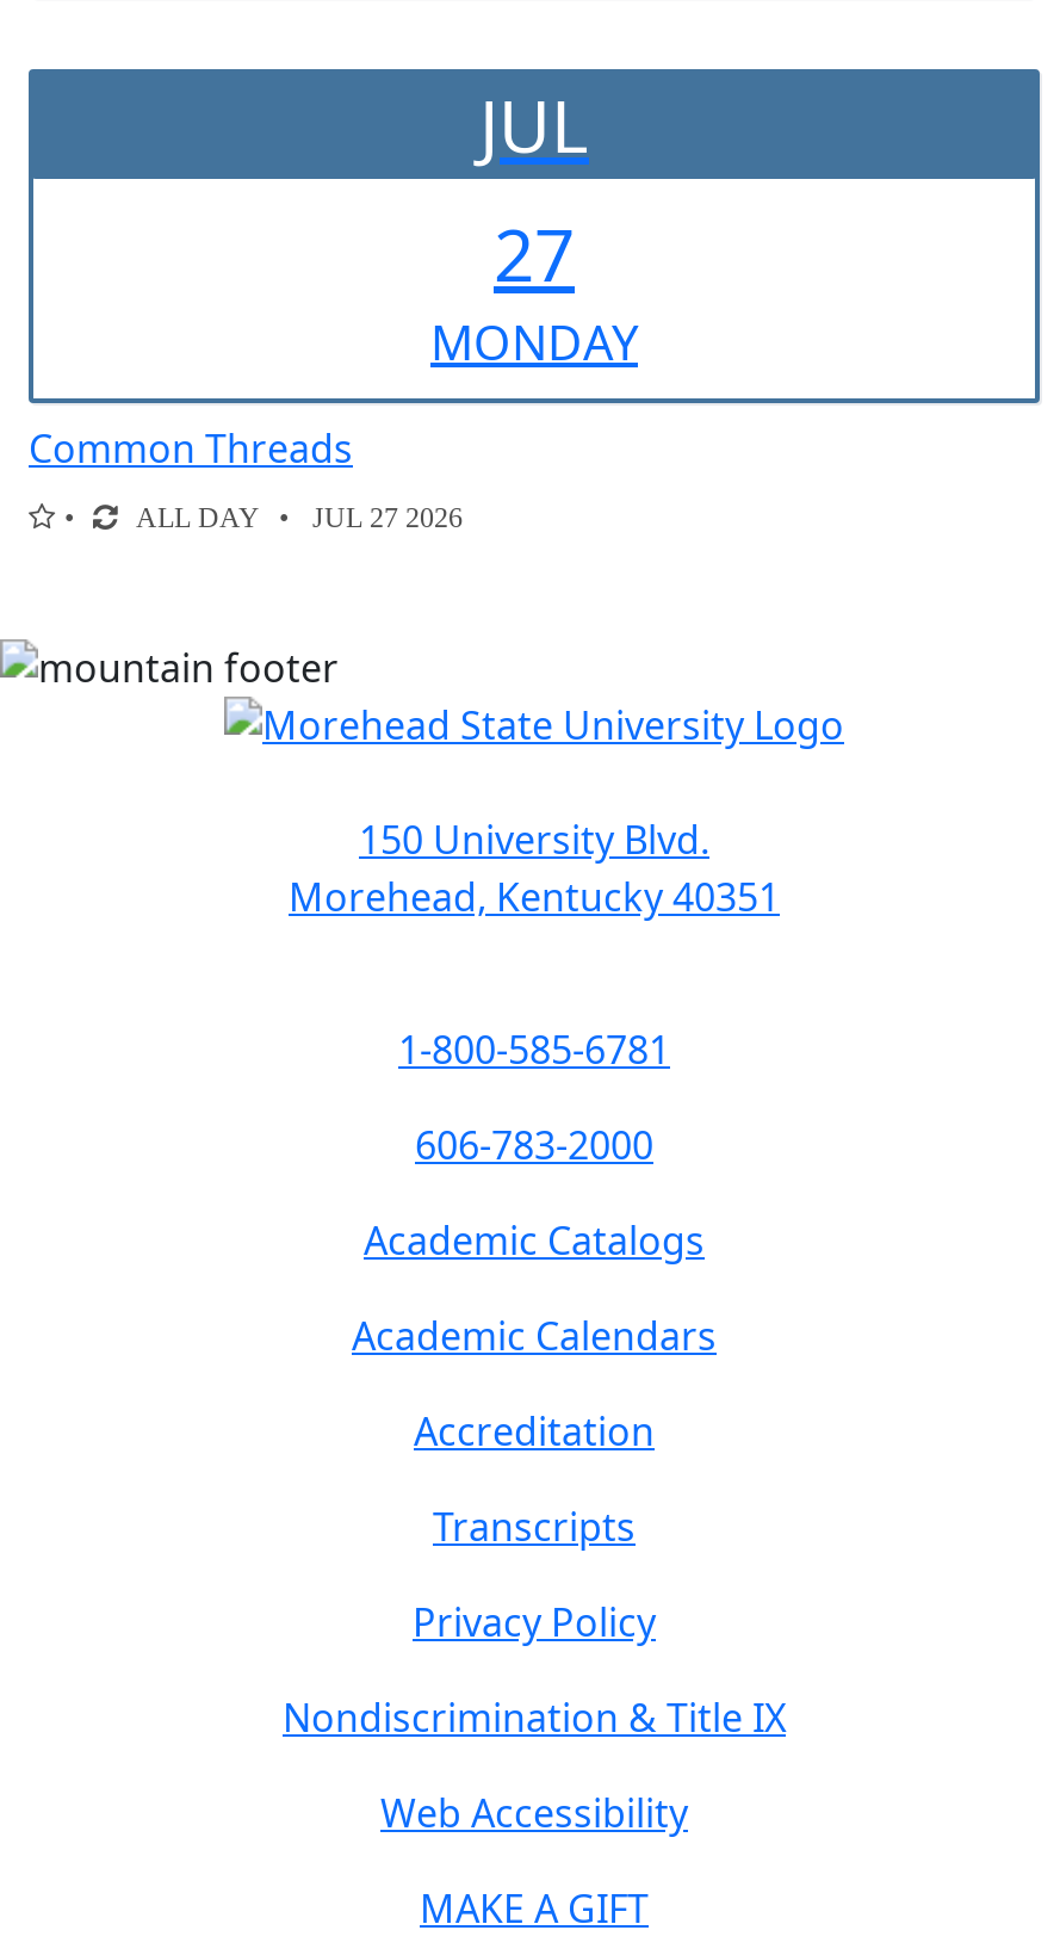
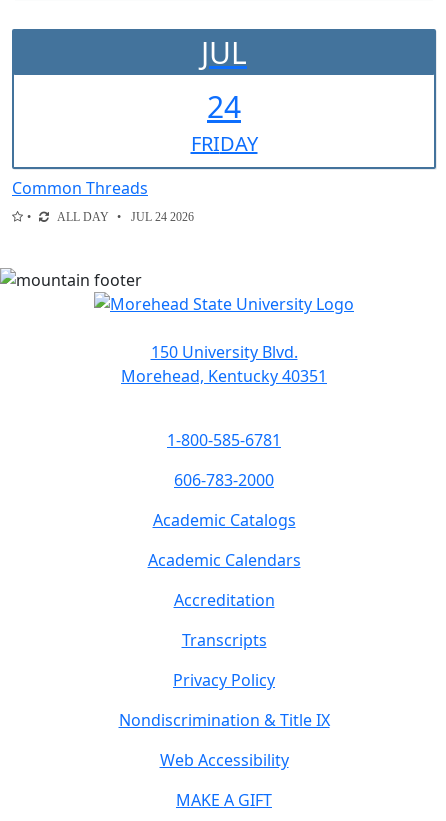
[494,205,575,303] 27 -> [207,86,241,127] 24
[430,310,638,374] MONDAY -> [190,130,257,157] FRIDAY
[136,502,463,535] ALL DAY JUL 27 2026 -> [57,210,194,224] ALL DAY JUL 24 2026

